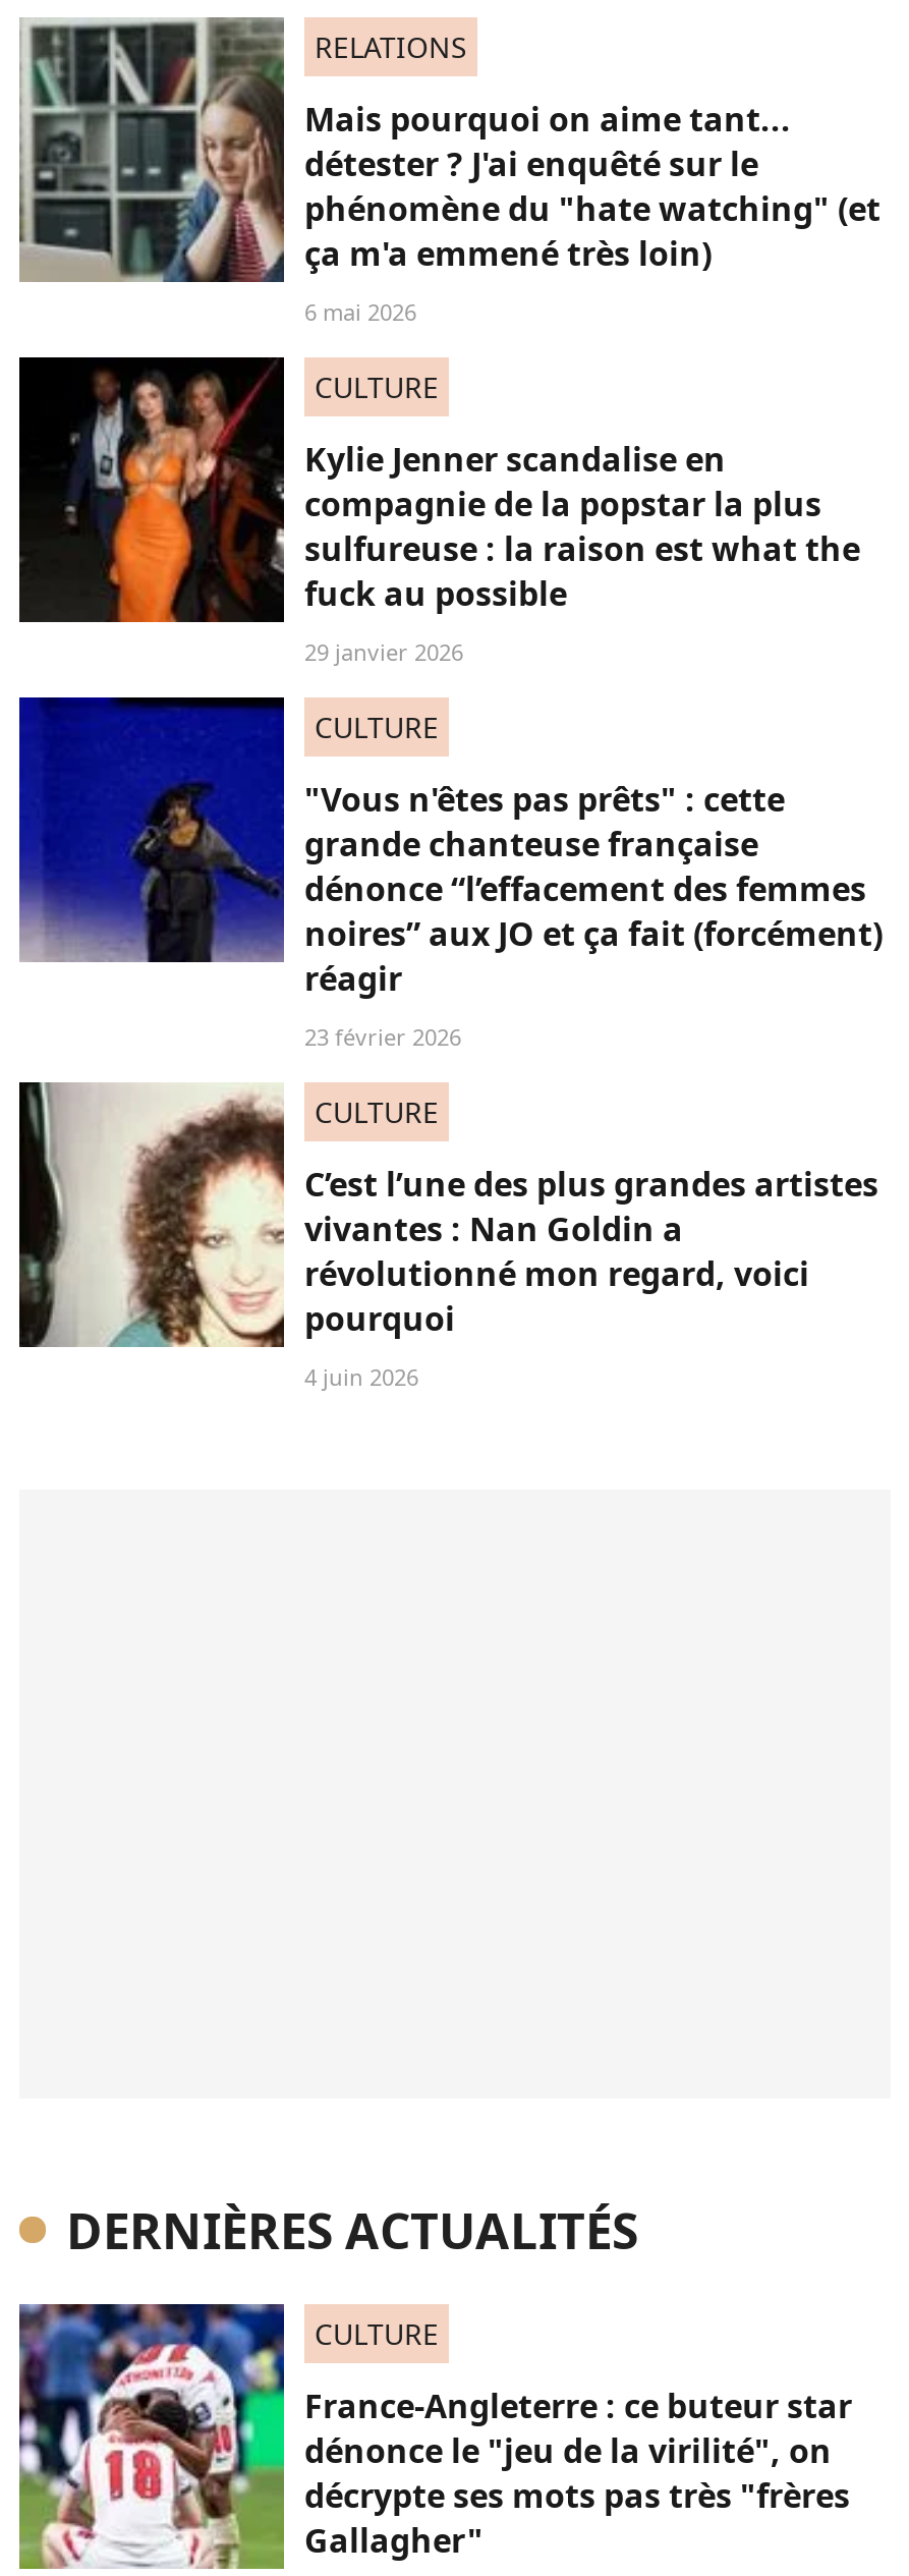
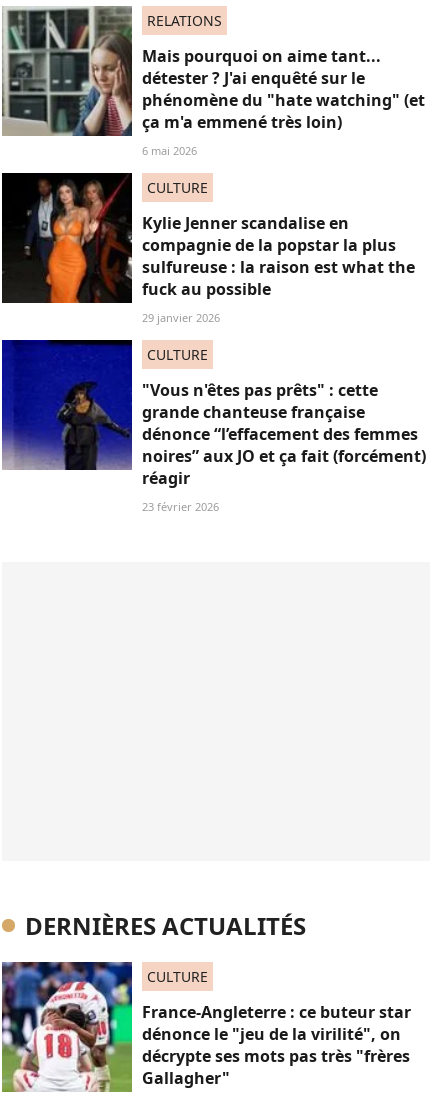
[17,1080,878,1392] [image] | CULTURE | C’est l’une des plus grandes artistes | vivantes : Nan Goldin a | révolutionné mon regard, voici | pourquoi | 4 juin 2026 -> none

